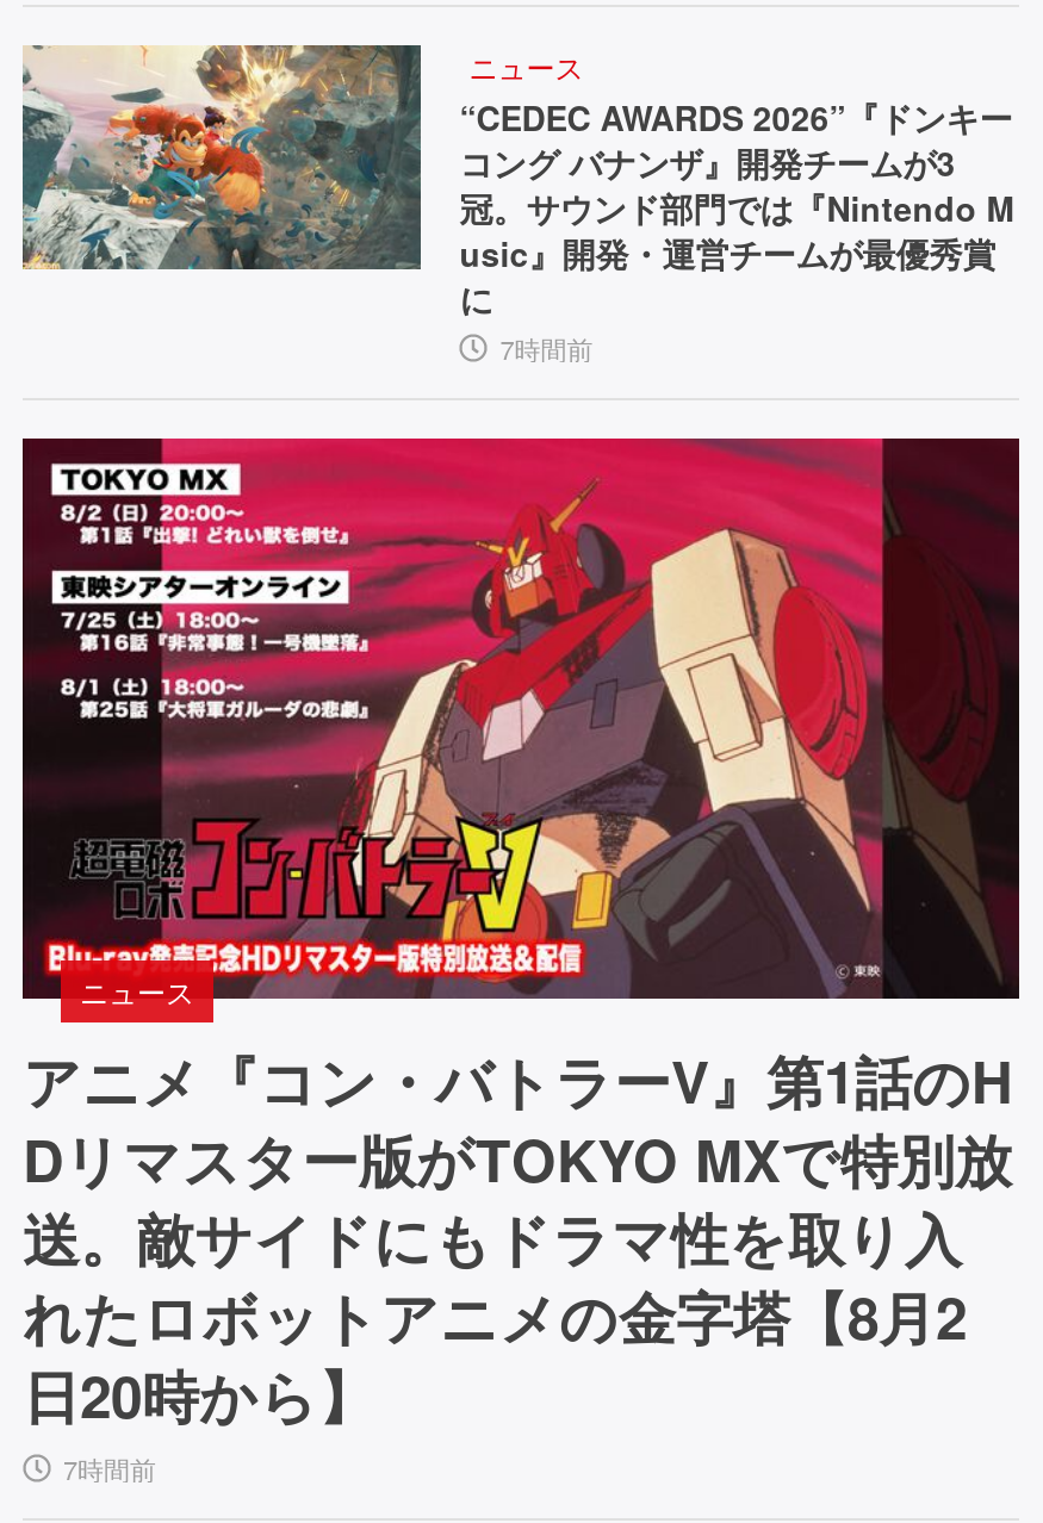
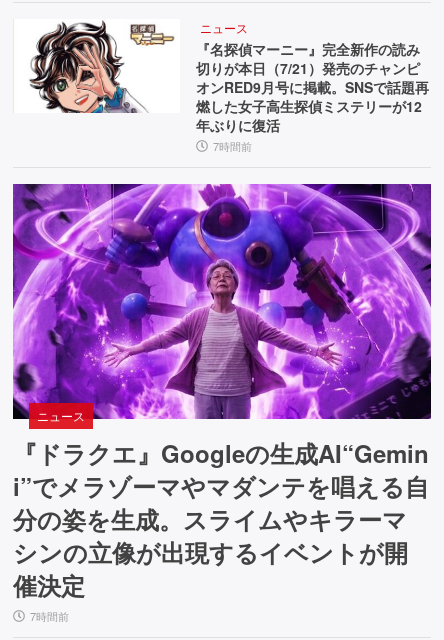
[20,43,1015,322] [image] | “CEDEC AWARDS 2026”『ドンキー | コング バナンザ』開発チームが3 | 冠。サウンド部門では『Nintendo M | usic』開発・運営チームが最優秀賞 | に -> [13,19,429,135] [image] | 『名探偵マーニー』完全新作の読み | 切りが本日（7/21）発売のチャンピ | オンRED9月号に掲載。SNSで話題再 | 燃した女子高生探偵ミステリーが12 | 年ぶりに復活
[20,436,1022,1436] [image] | アニメ『コン・バトラーV』第1話のH | Dリマスター版がTOKYO MXで特別放 | 送。敵サイドにもドラマ性を取り入 | れたロボットアニメの金字塔【8月2 | 日20時から】 -> [12,183,432,602] [image] | 『ドラクエ』Googleの生成AI“Gemin | i”でメラゾーマやマダンテを唱える自 | 分の姿を生成。スライムやキラーマ | シンの立像が出現するイベントが開 | 催決定

